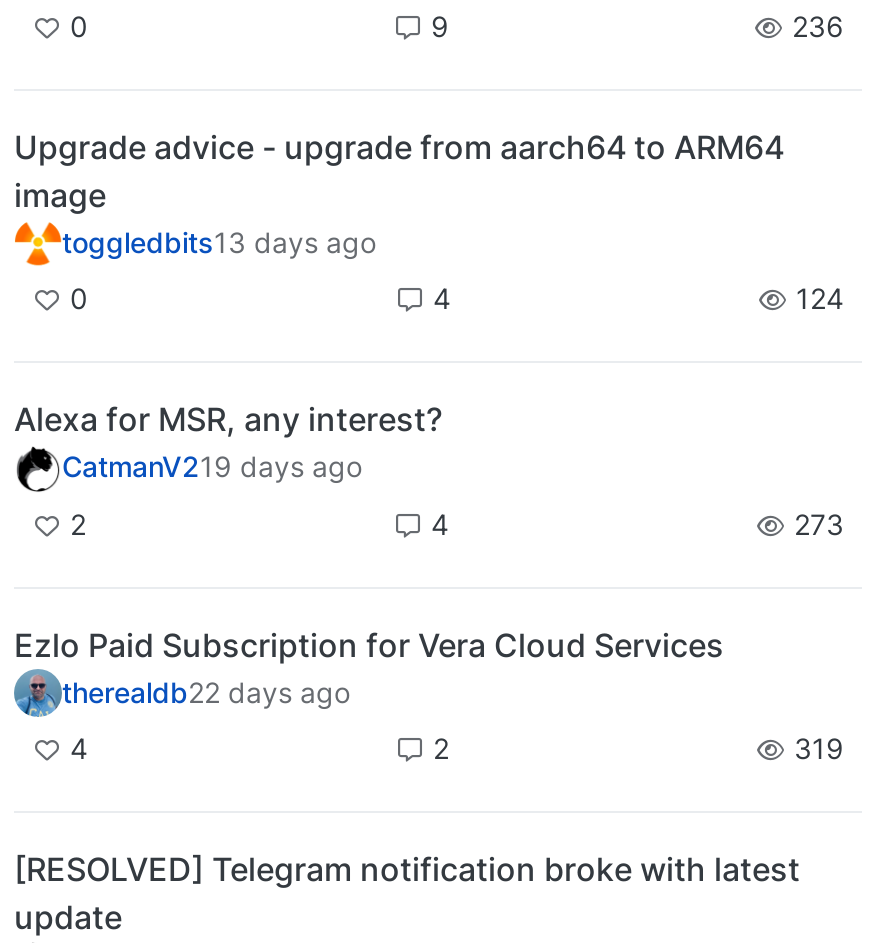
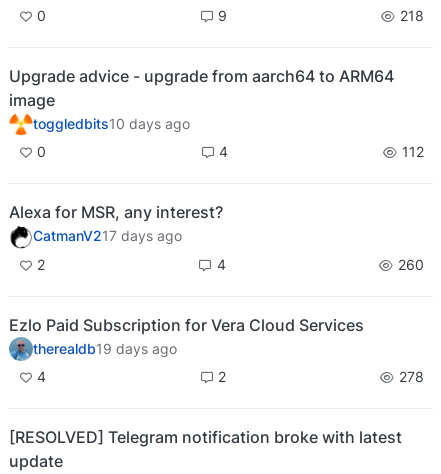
[784,9,844,43] 236 -> [396,7,424,24] 218
[62,226,376,260] toggledbits13 days ago -> [33,115,190,132] toggledbits10 days ago
[788,282,844,316] 124 -> [398,143,424,160] 112
[62,450,362,484] CatmanV219 days ago -> [33,227,182,244] CatmanV217 days ago
[786,506,844,540] 273 -> [394,256,424,273] 260
[62,674,350,708] therealdb22 days ago -> [33,340,177,357] therealdb19 days ago
[786,731,844,765] 319 -> [395,368,424,385] 278

